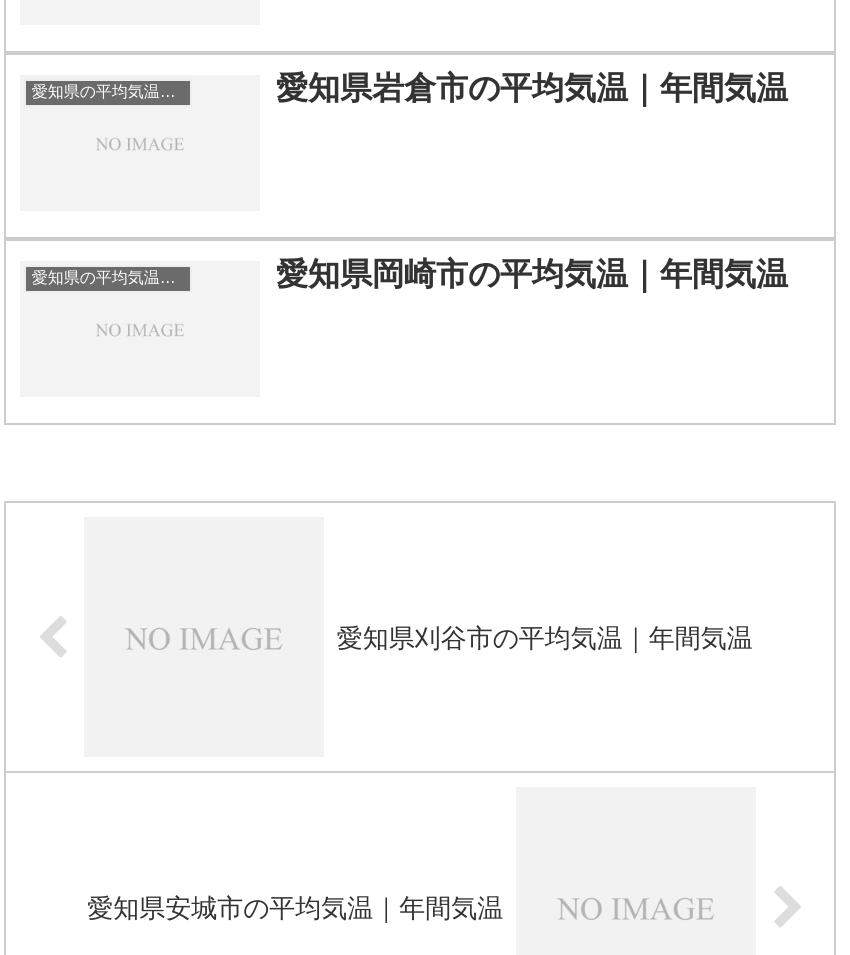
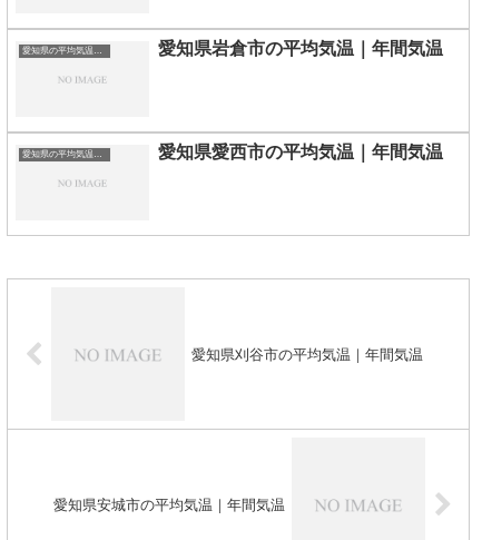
[276,257,788,291] 愛知県岡崎市の平均気温｜年間気温 -> [158,143,443,162] 愛知県愛西市の平均気温｜年間気温

